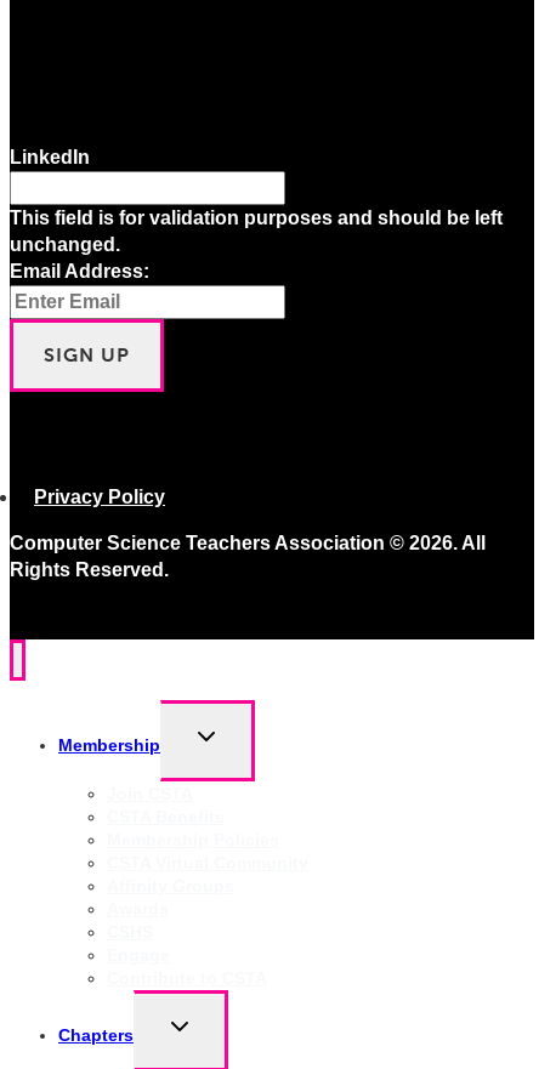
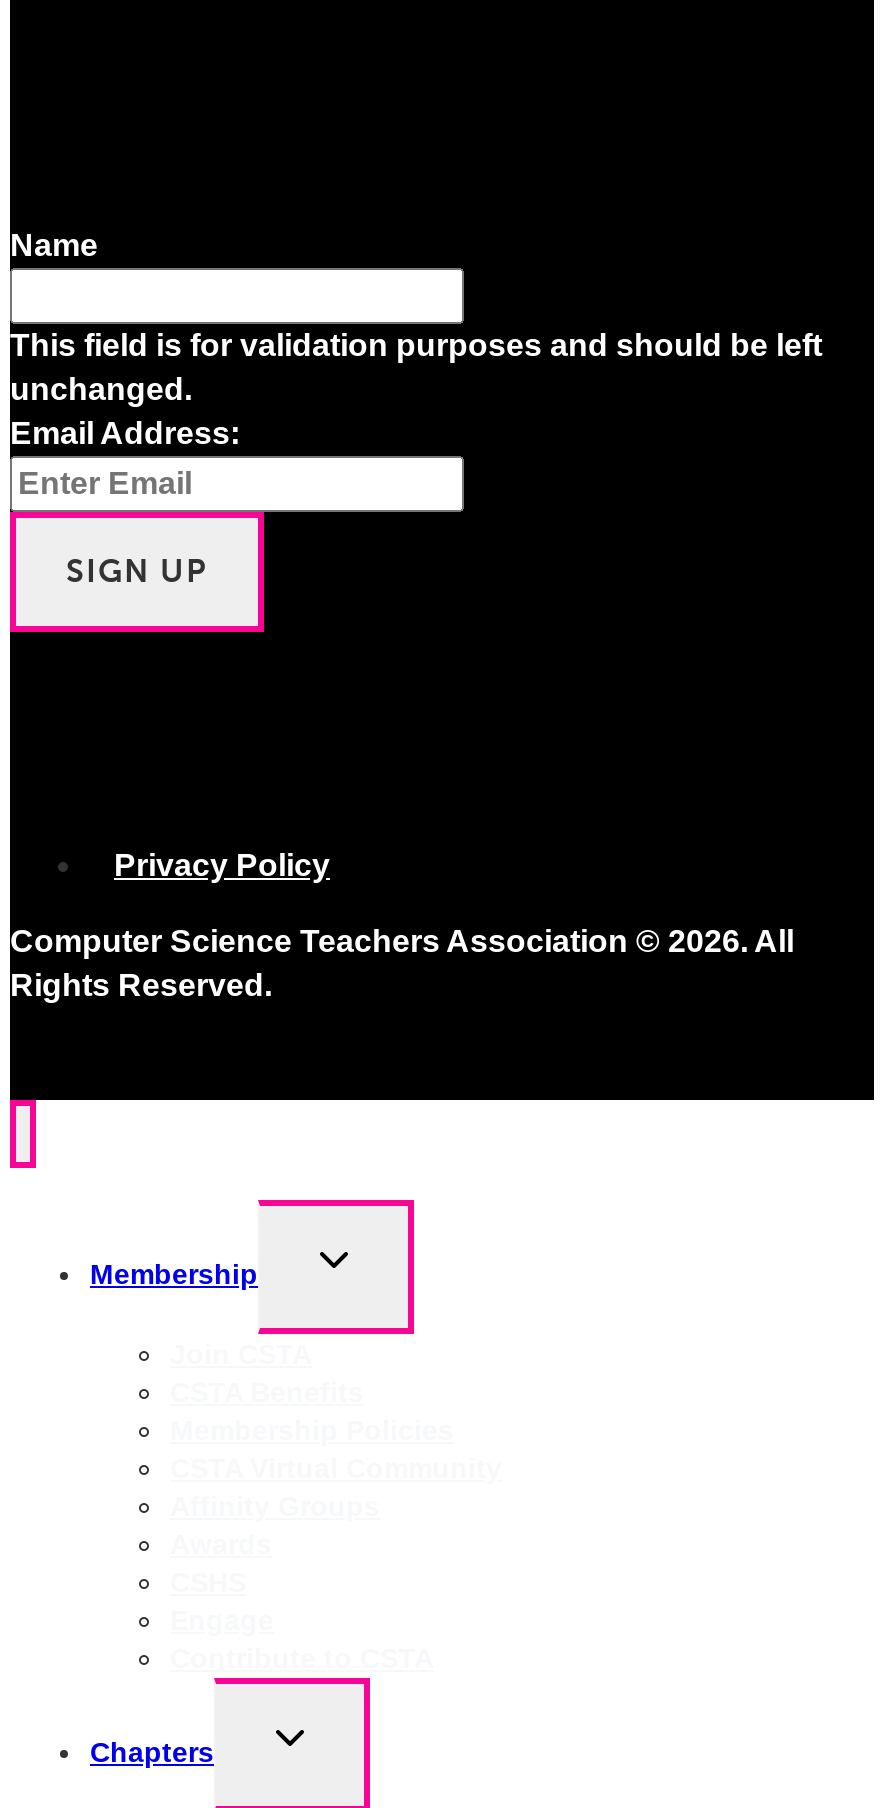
[10,146,90,167] LinkedIn -> [10,227,98,261] Name

